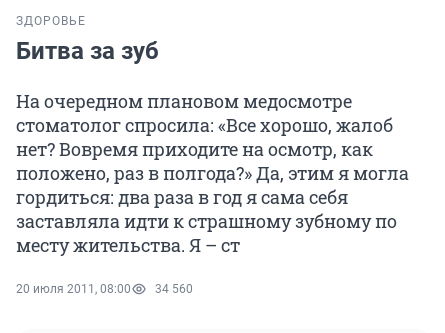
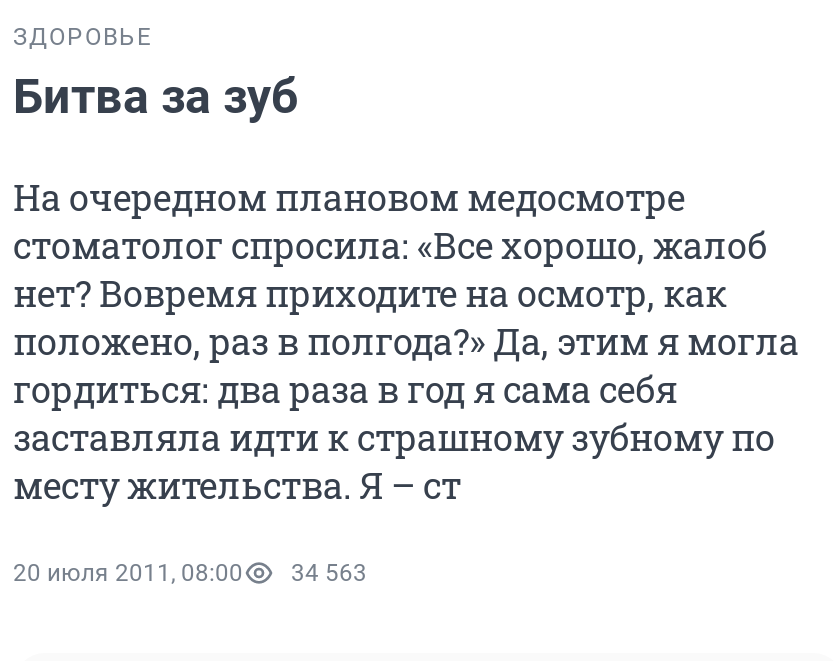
[16,282,193,296] 20 июля 2011, 08:00 34 560 -> [13,559,367,587] 20 июля 2011, 08:00 34 563

